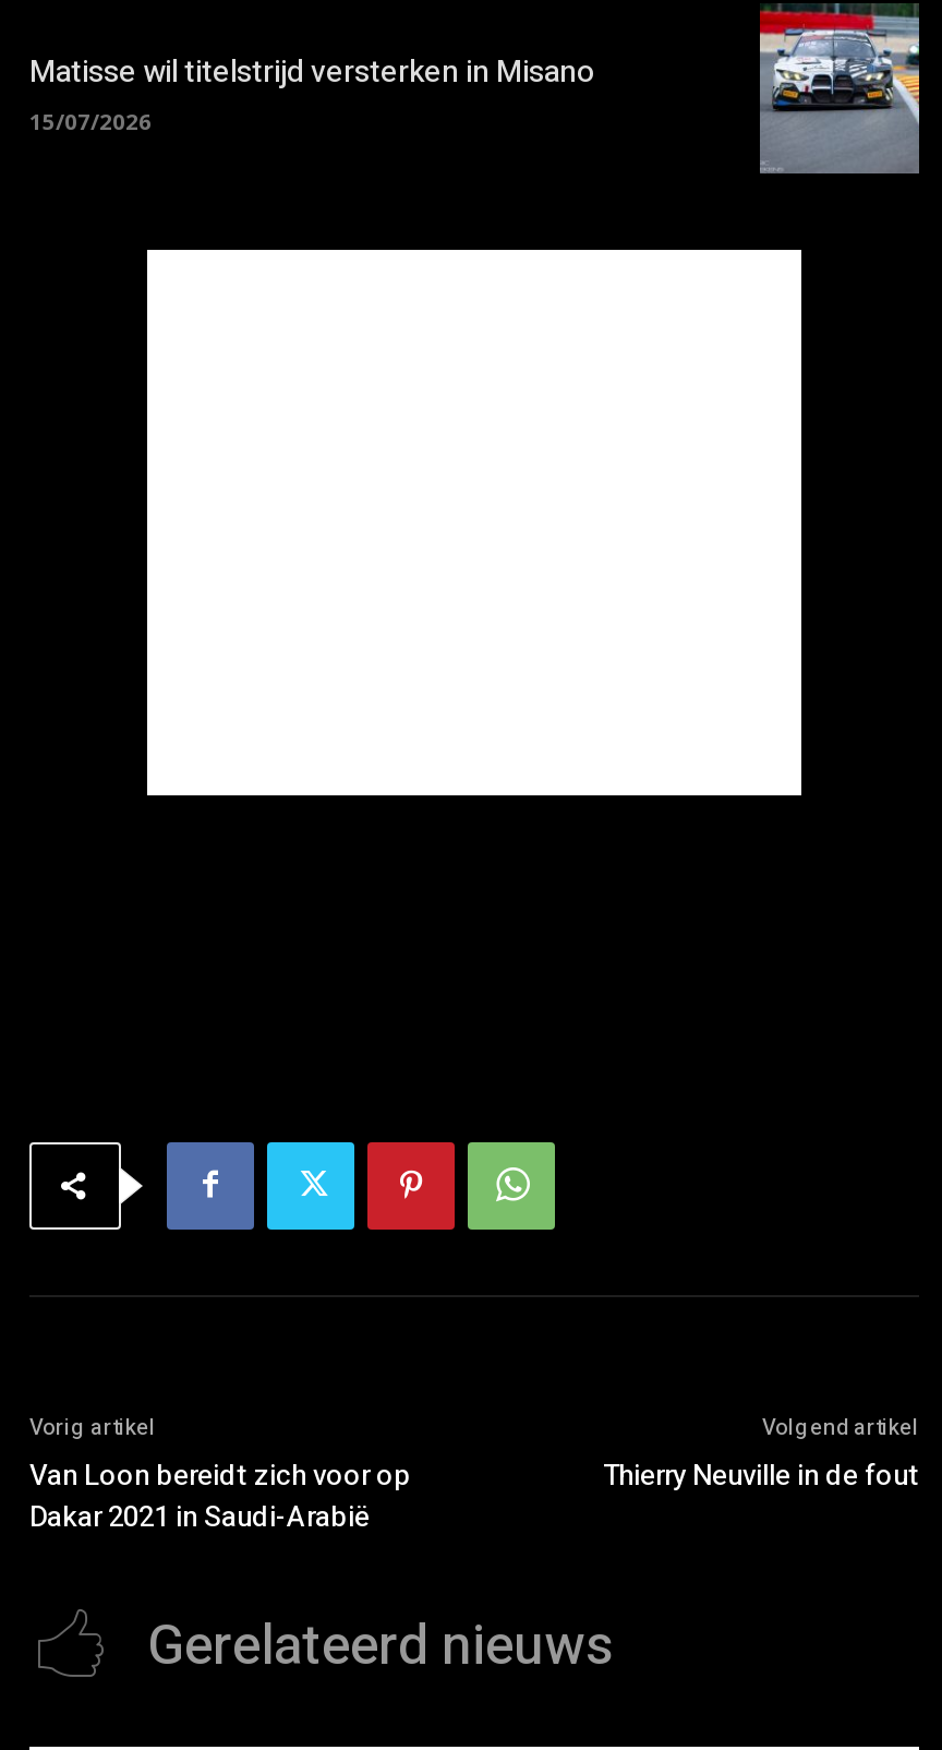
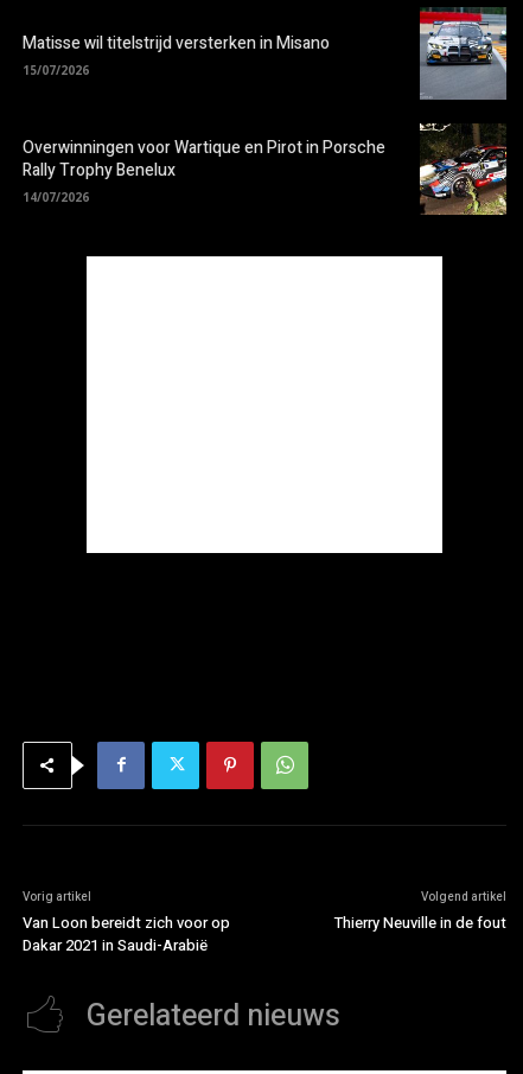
none -> [23,123,508,215] [image] | Overwinningen voor Wartique en Pirot in Porsche | Rally Trophy Benelux | 14/07/2026

